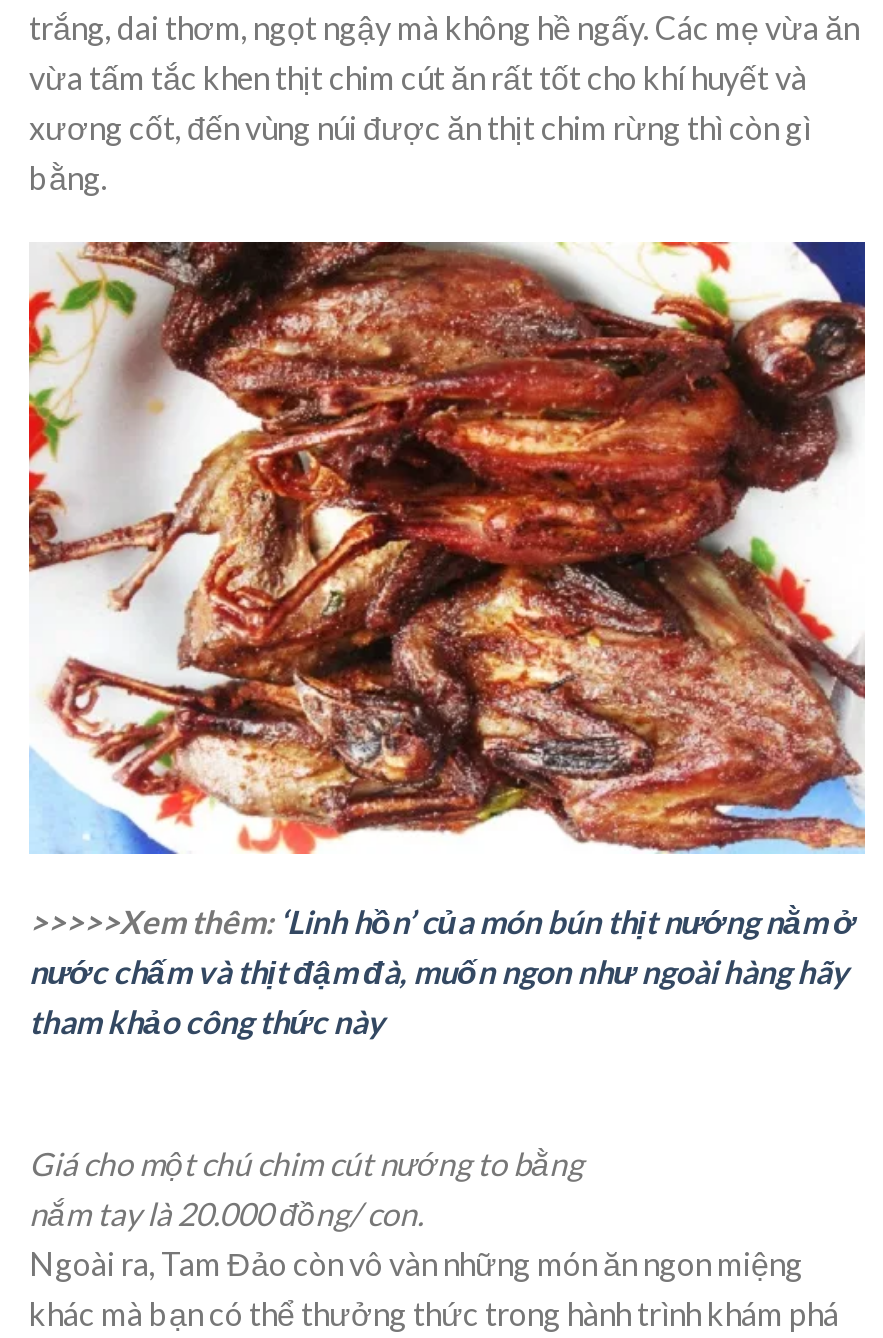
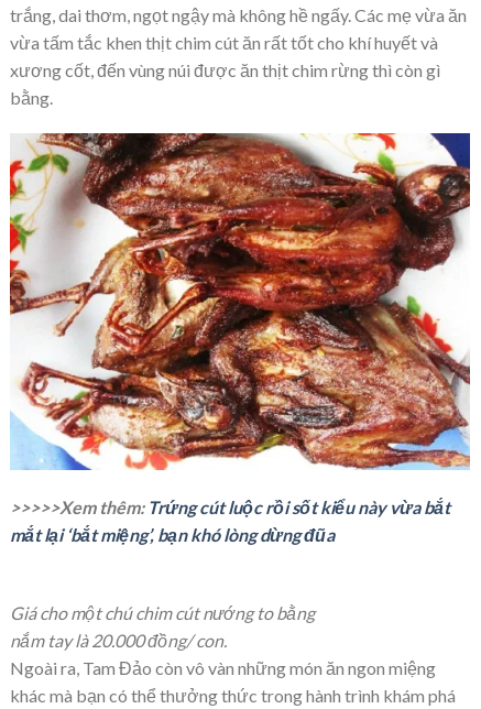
[29,902,855,1040] >>>>>Xem thêm: ‘Linh hồn’ của món bún thịt nướng nằm ở | nước chấm và thịt đậm đà, muốn ngon như ngoài hàng hãy | tham khảo công thức này -> [10,497,450,545] >>>>>Xem thêm: Trứng cút luộc rồi sốt kiểu này vừa bắt | mắt lại ‘bắt miệng’, bạn khó lòng dừng đũa

